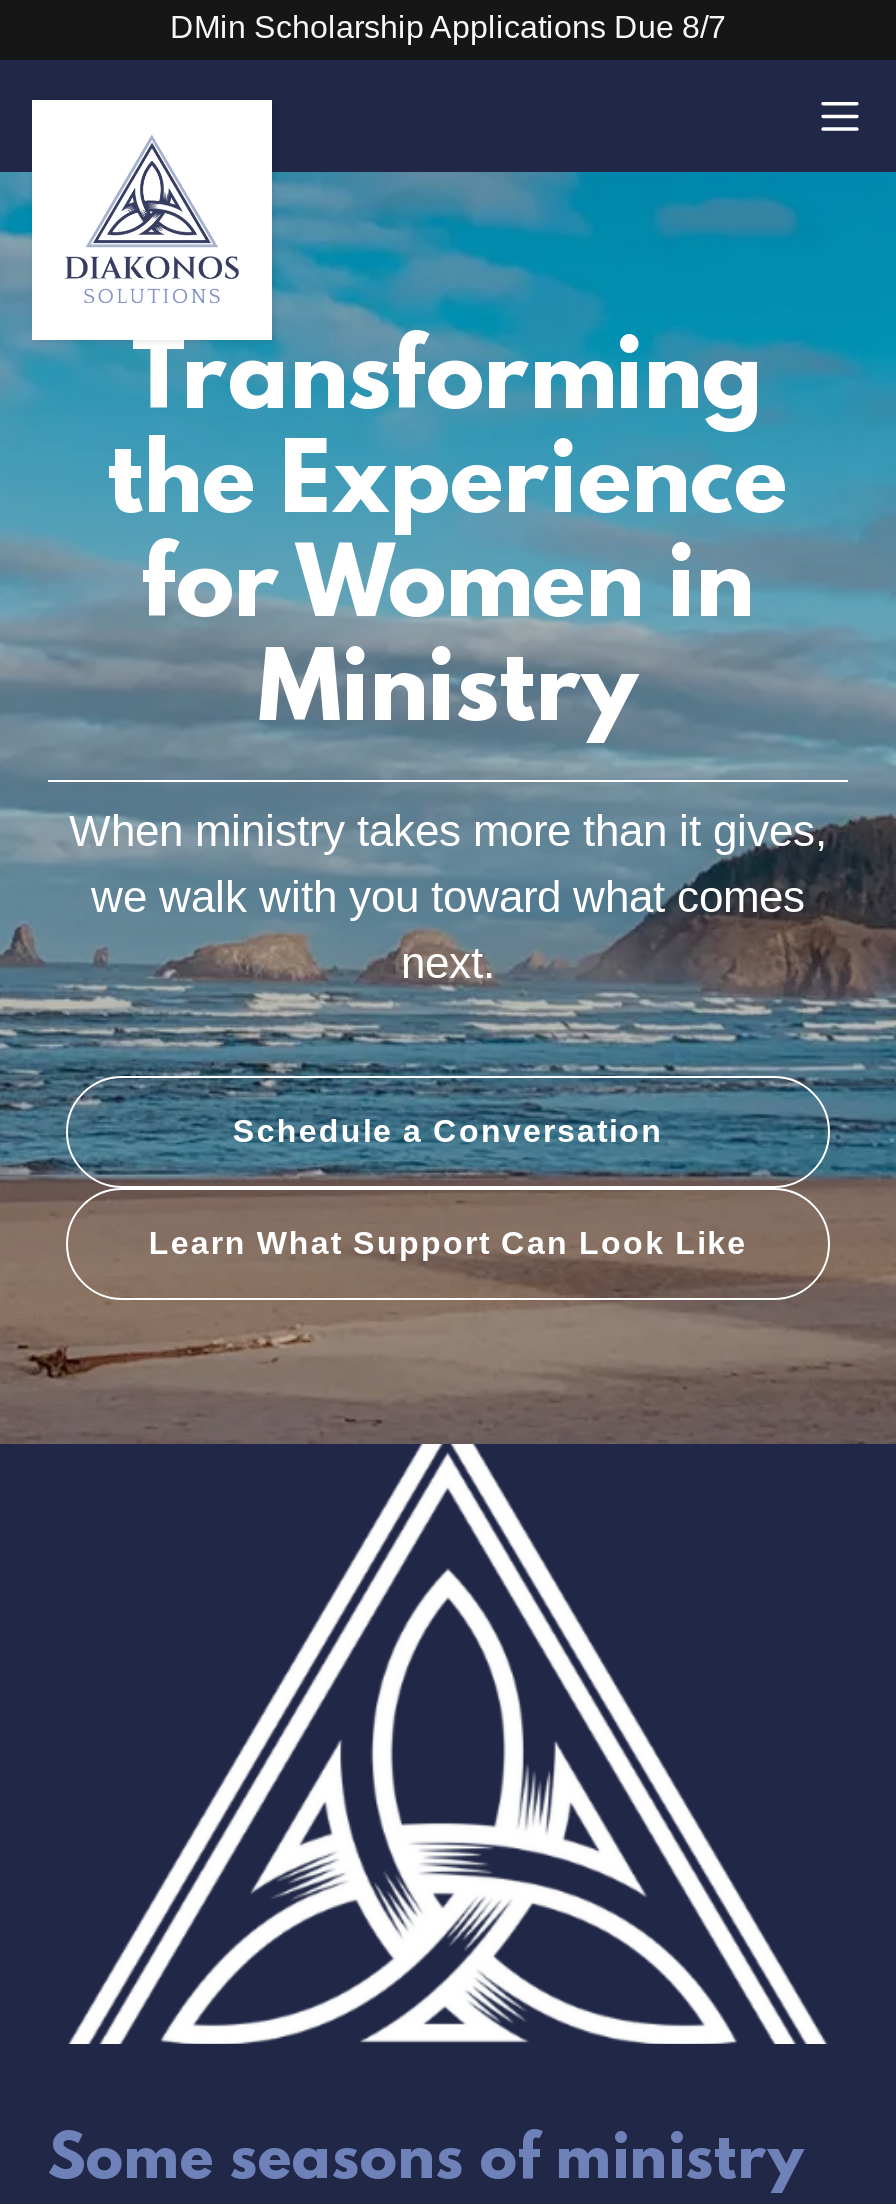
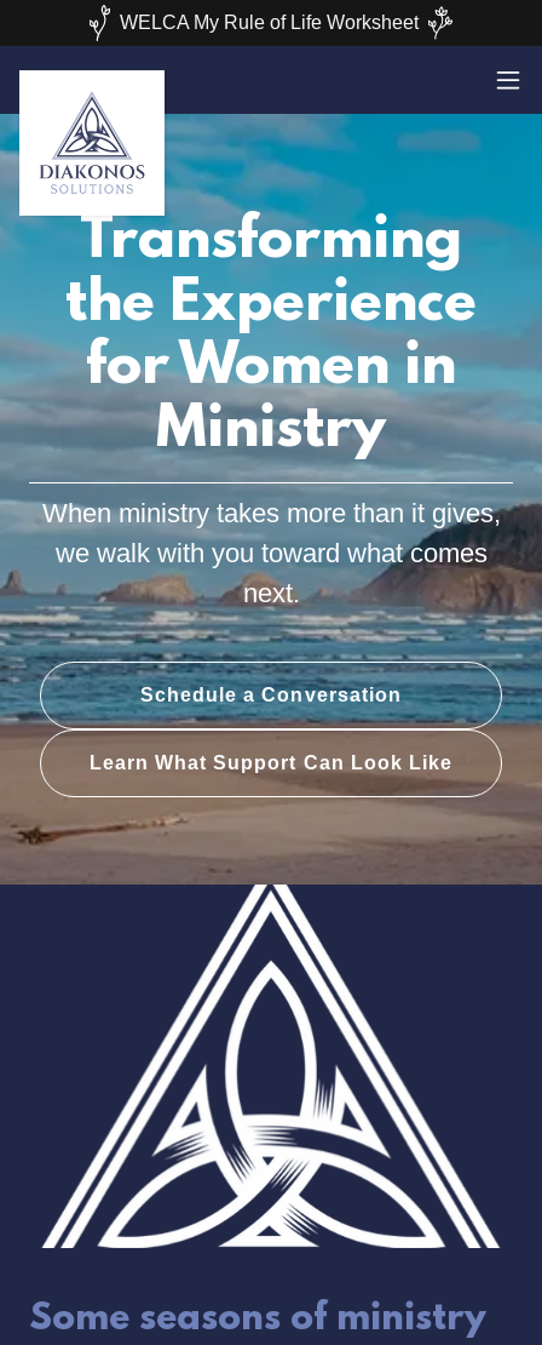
[170,10,726,44] DMin Scholarship Applications Due 8/7 -> [120,12,419,33] WELCA My Rule of Life Worksheet

